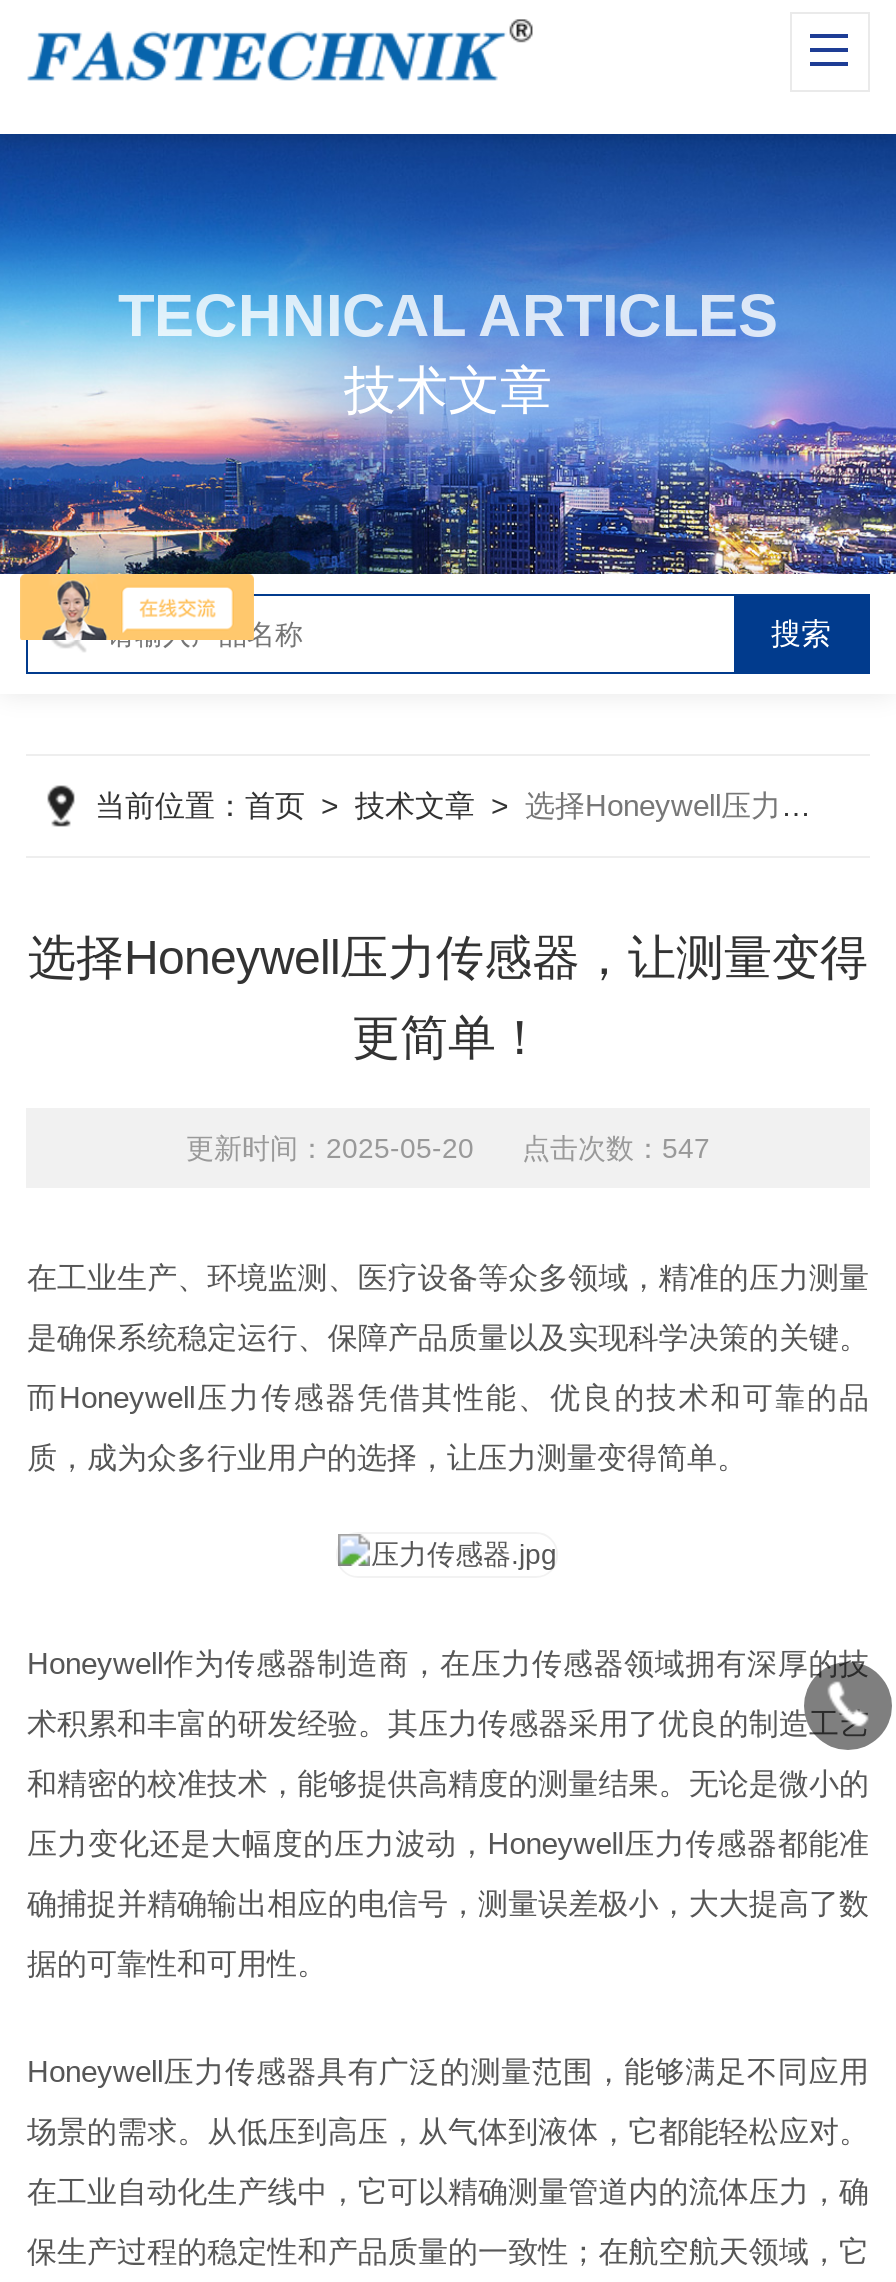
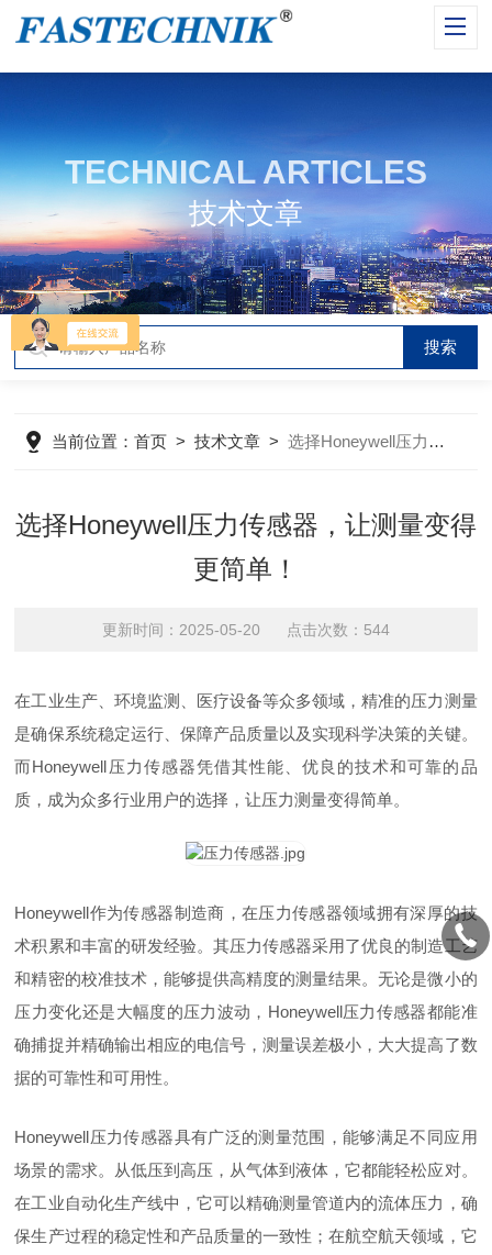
[186,1132,710,1164] 更新时间：2025-05-20 点击次数：547 -> [102,621,390,638] 更新时间：2025-05-20 点击次数：544

